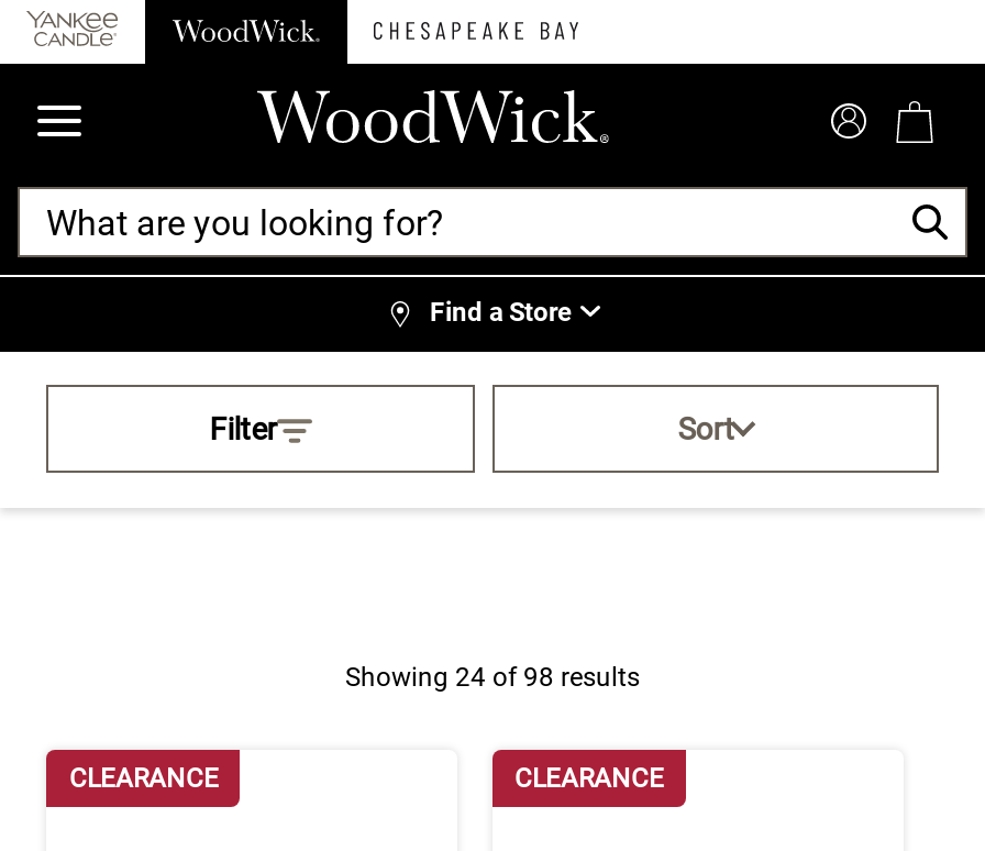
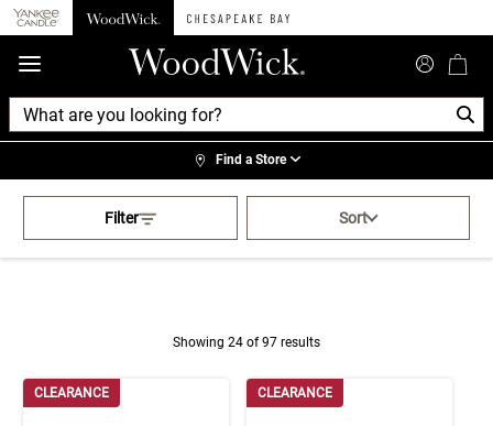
[345,662,640,693] Showing 24 of 98 results -> [173,335,320,350] Showing 24 of 97 results

